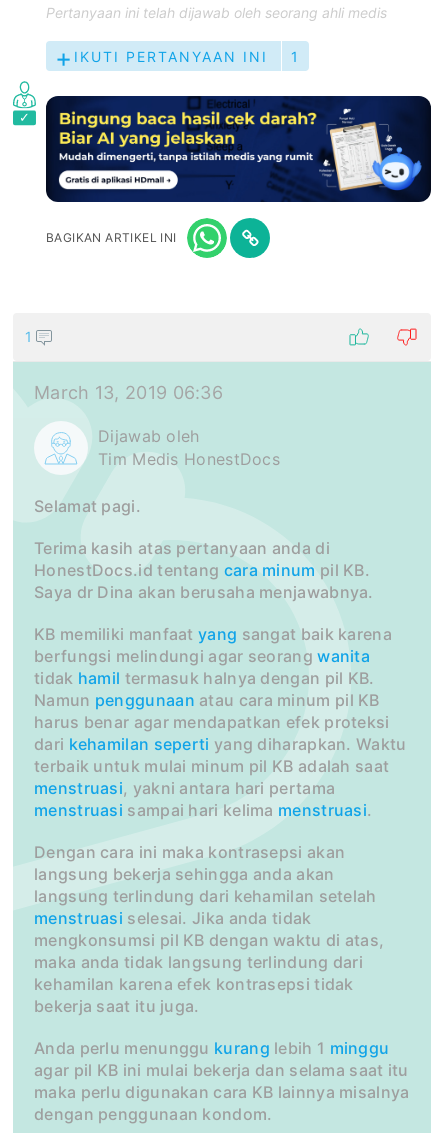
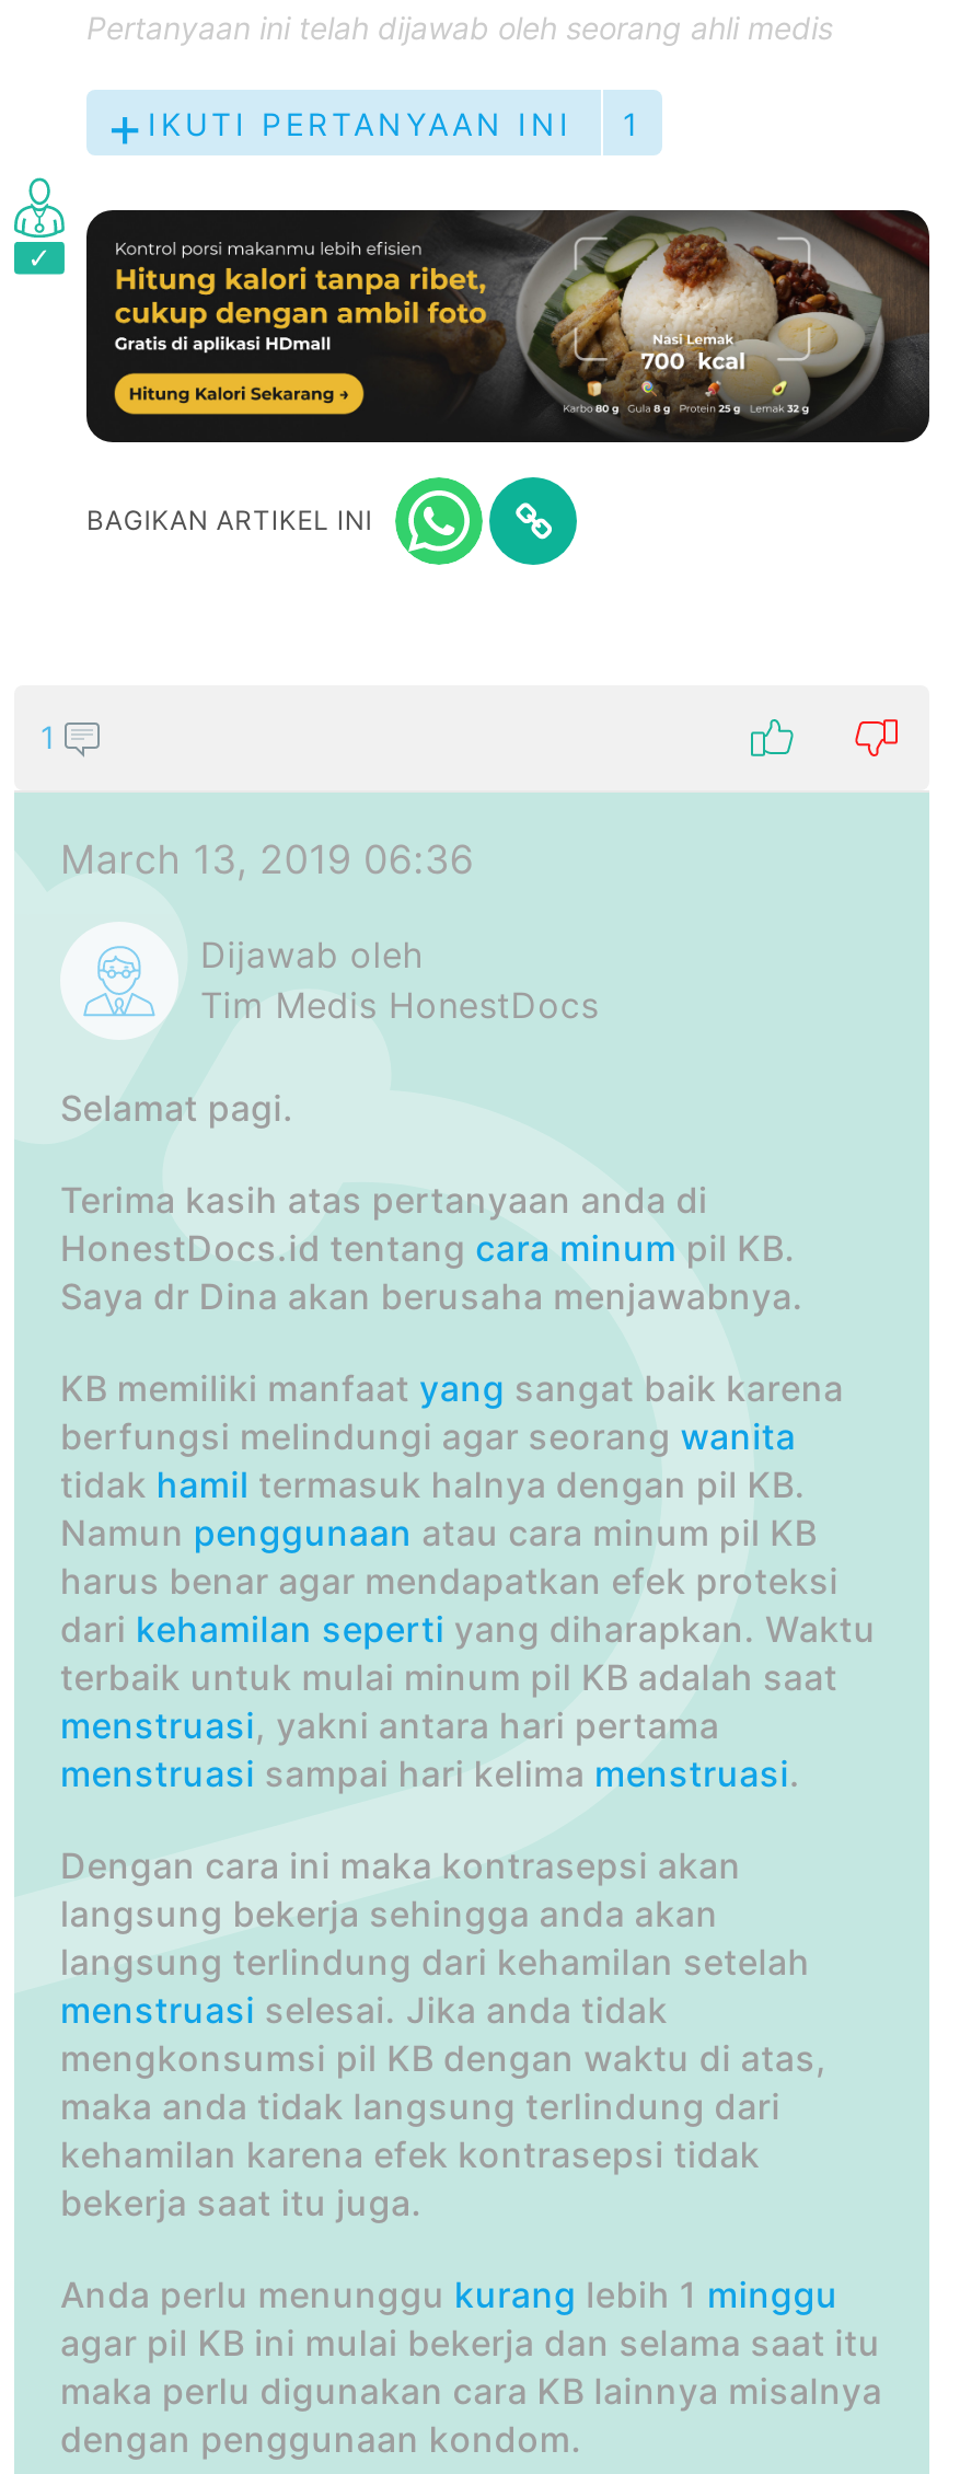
[55,96,431,202] [image] -> [106,210,929,442] [image]

